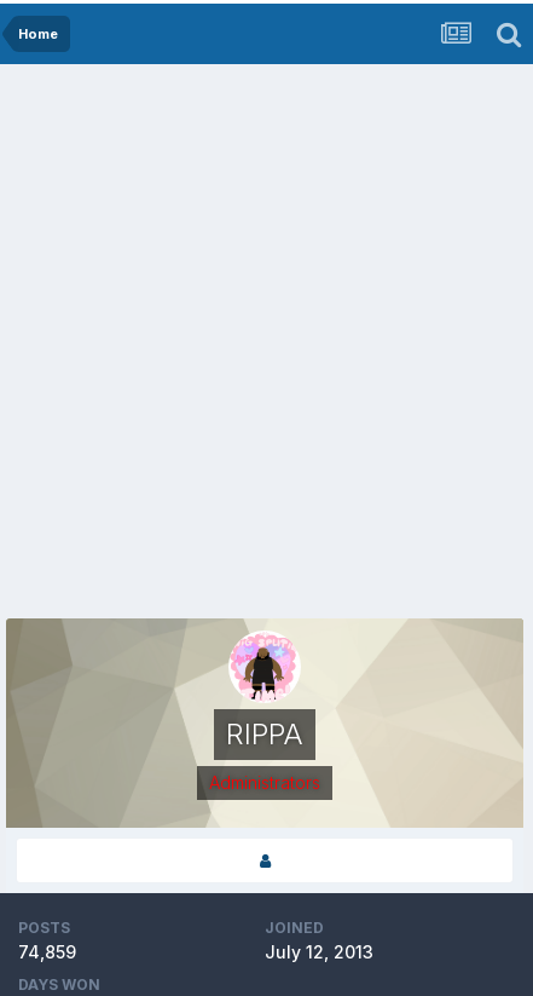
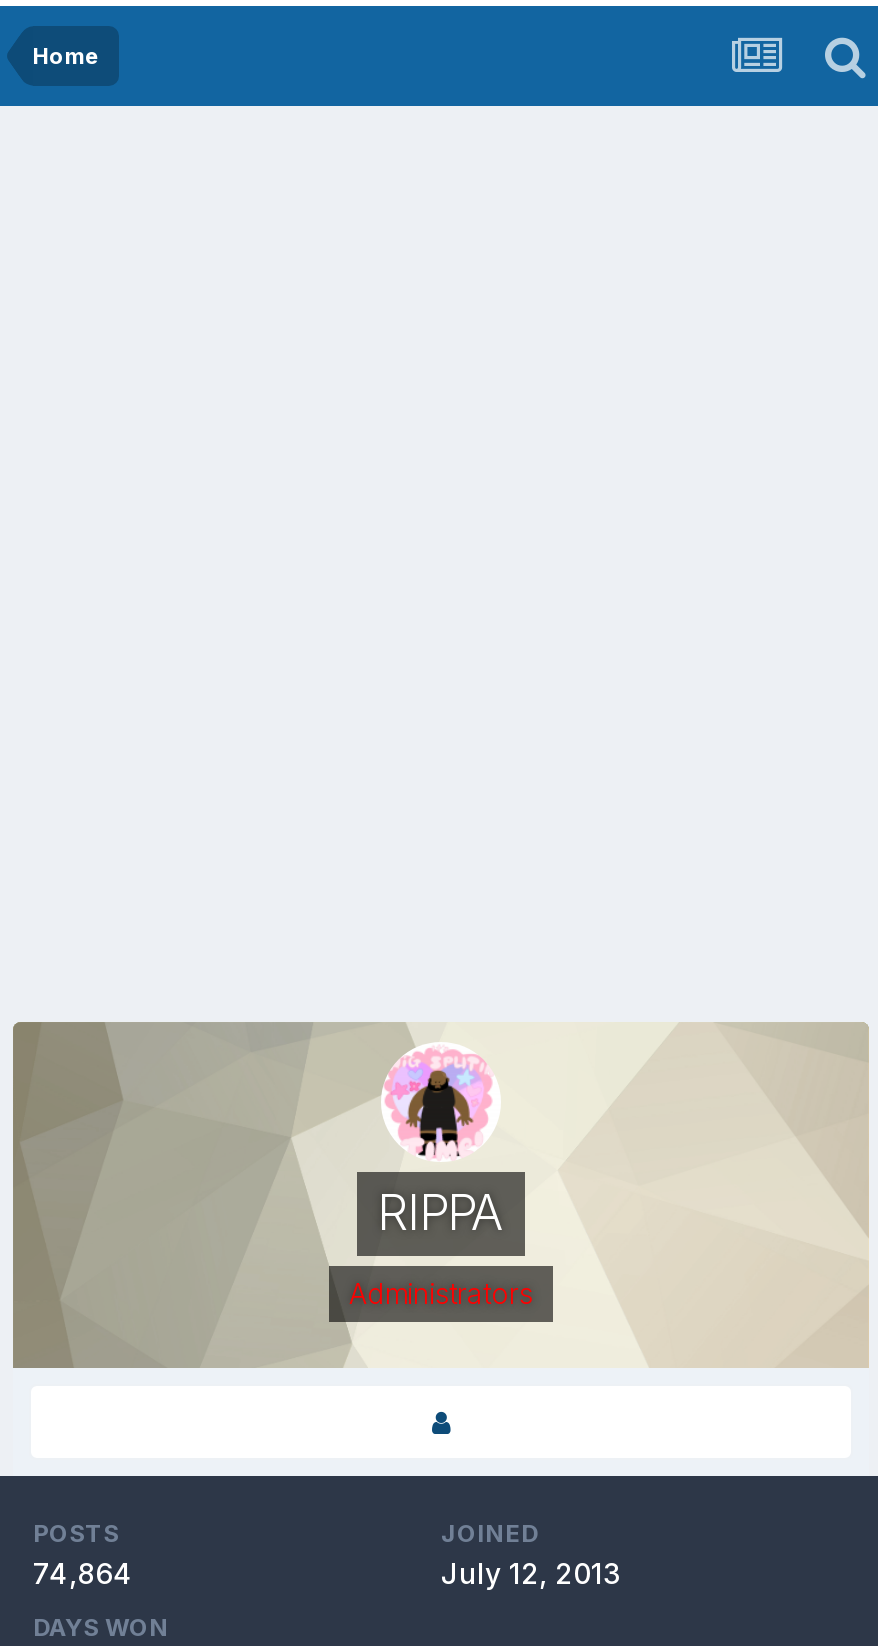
[18,942,76,962] 74,859 -> [33,1556,133,1590] 74,864

